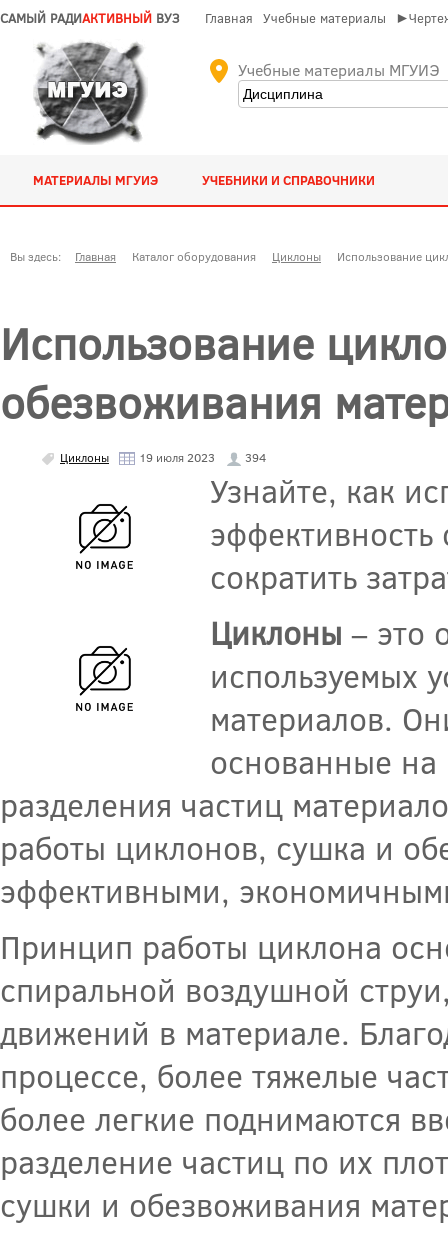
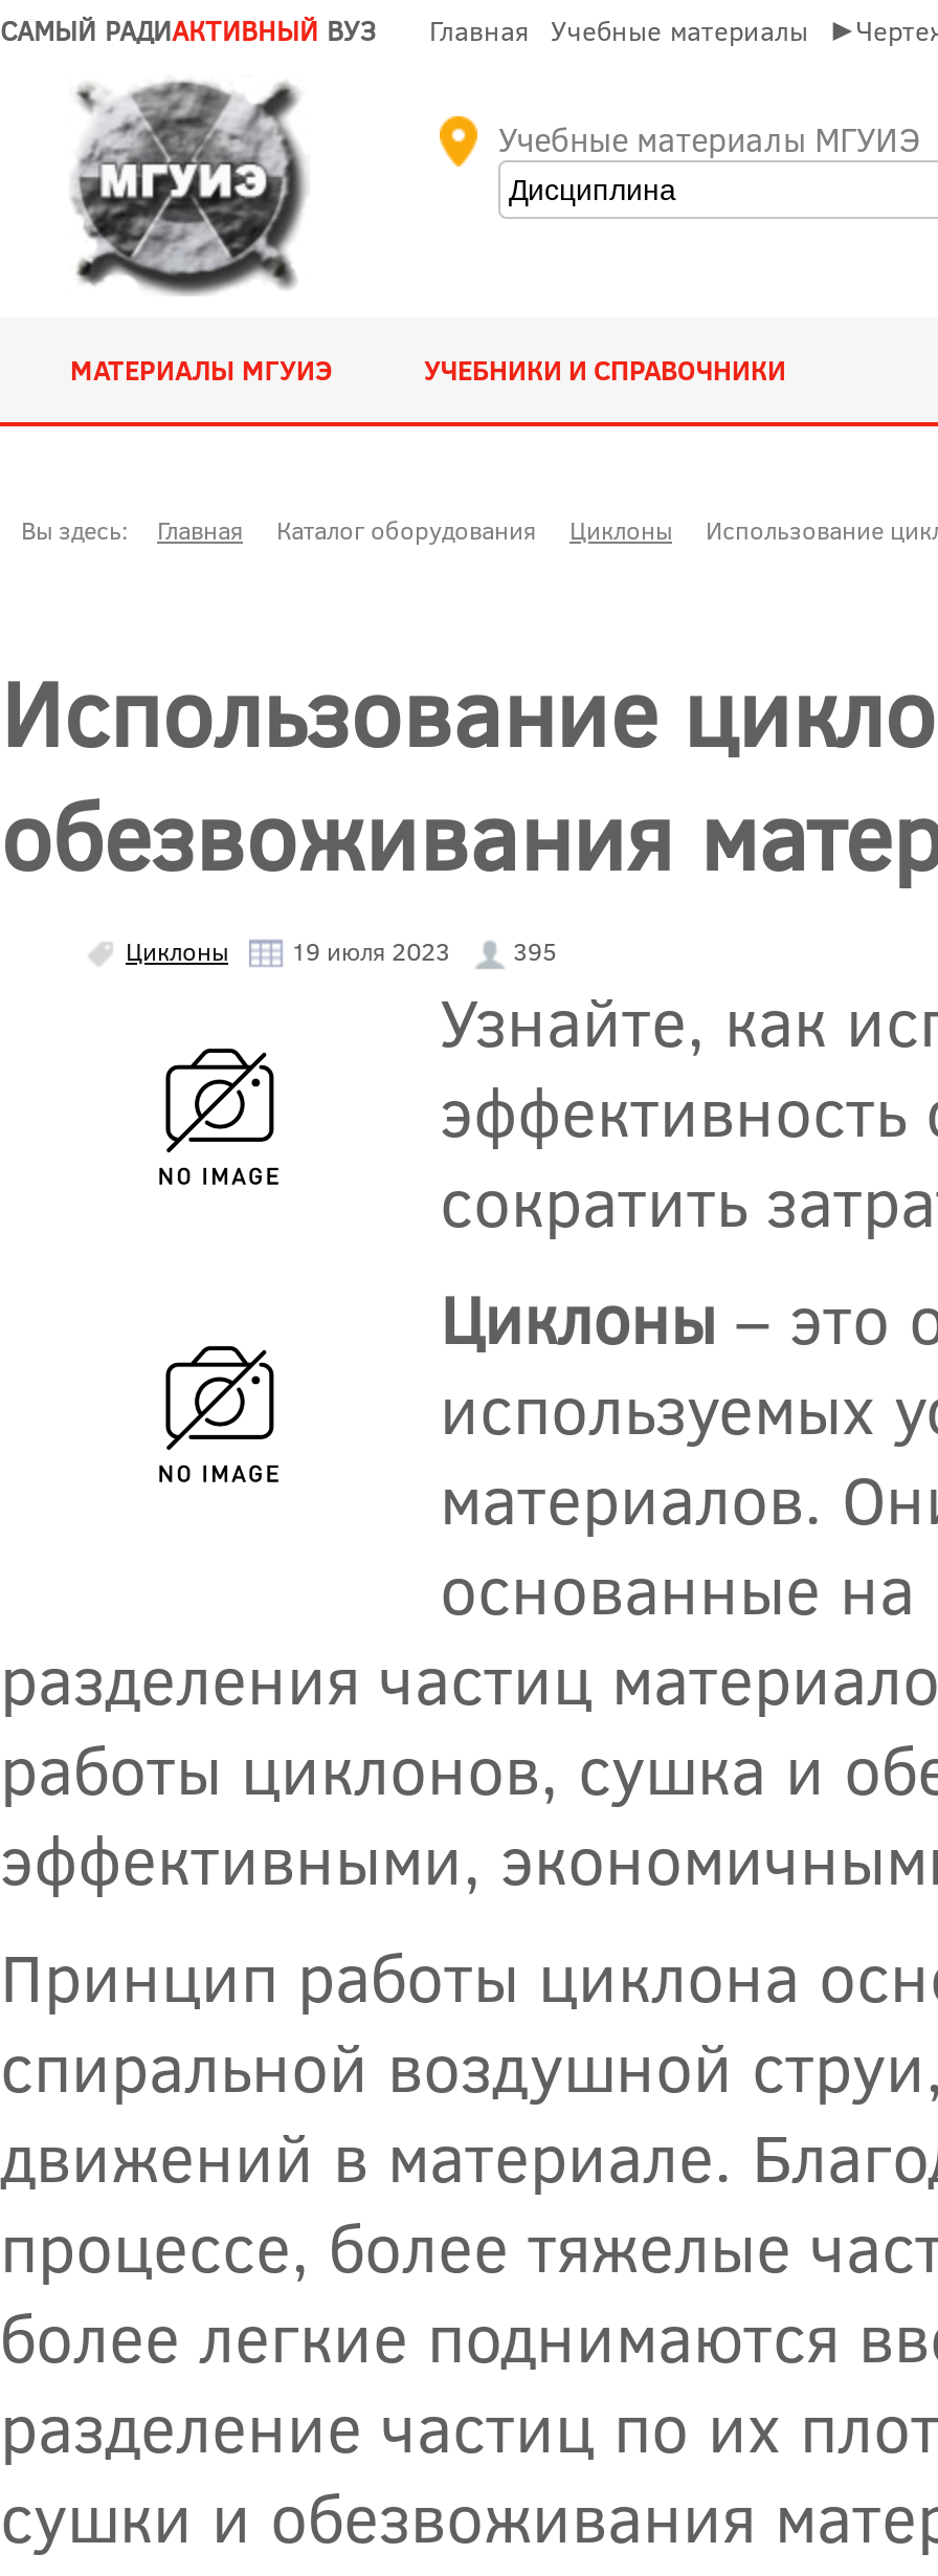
[60,449,266,465] Циклоны 19 июля 2023 394 -> [126,933,557,966] Циклоны 19 июля 2023 395

